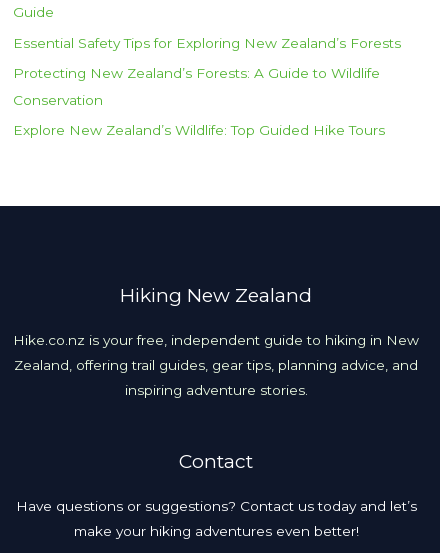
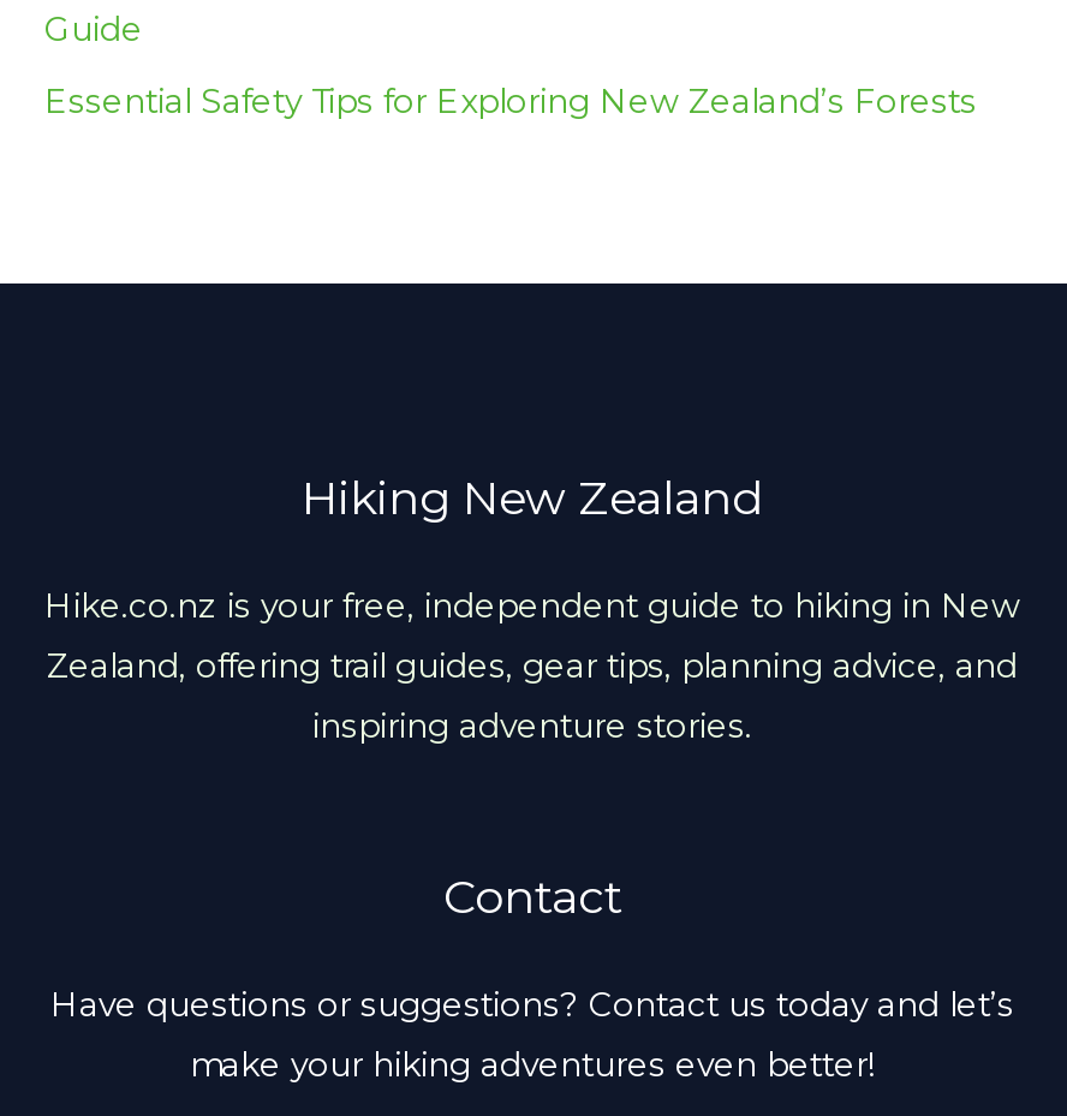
[13,65,385,138] Protecting New Zealand’s Forests: A Guide to Wildlife | Conservation | Explore New Zealand’s Wildlife: Top Guided Hike Tours -> none

